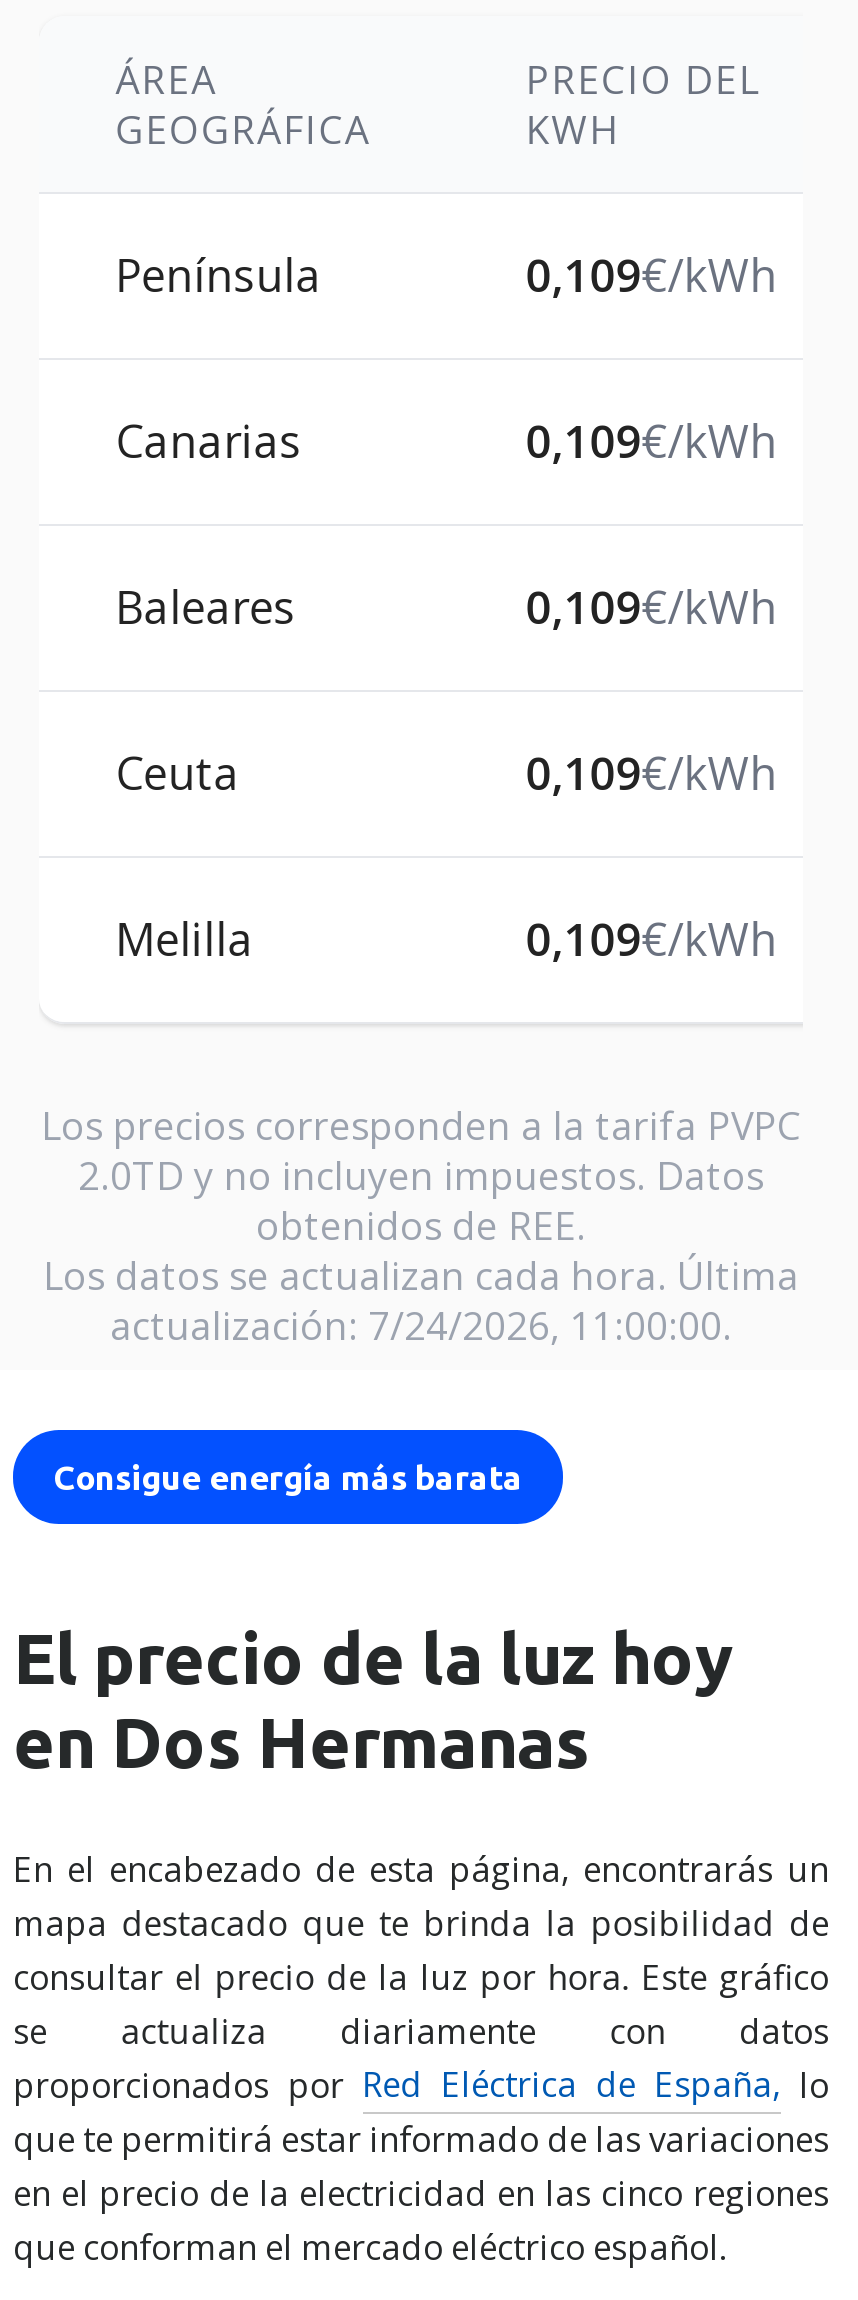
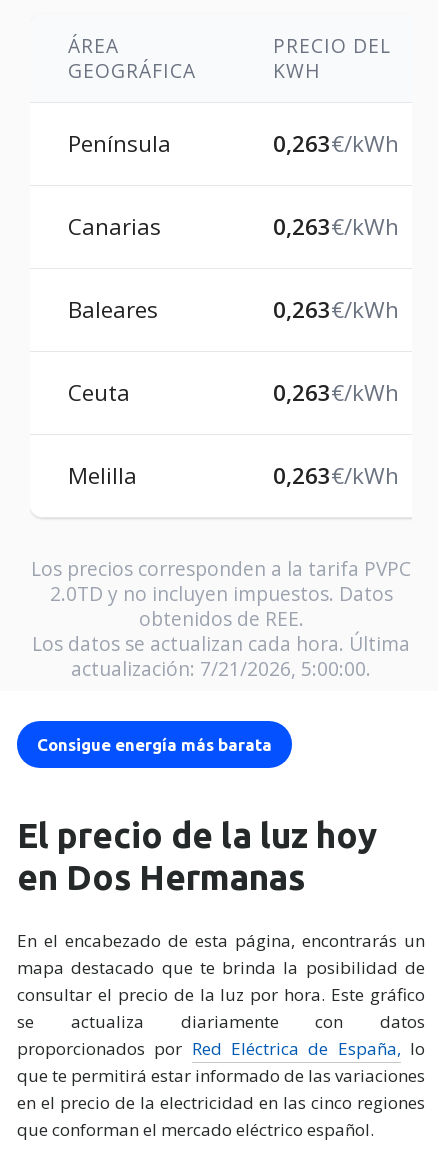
[525,243,777,305] 0,109€/kWh -> [273,128,399,159] 0,263€/kWh
[525,409,777,471] 0,109€/kWh -> [273,211,399,242] 0,263€/kWh
[525,575,777,637] 0,109€/kWh -> [273,294,399,325] 0,263€/kWh
[525,741,777,803] 0,109€/kWh -> [273,377,399,408] 0,263€/kWh
[525,907,777,969] 0,109€/kWh -> [273,460,399,491] 0,263€/kWh
[110,1298,732,1352] actualización: 7/24/2026, 11:00:00. -> [71,655,371,682] actualización: 7/21/2026, 5:00:00.

